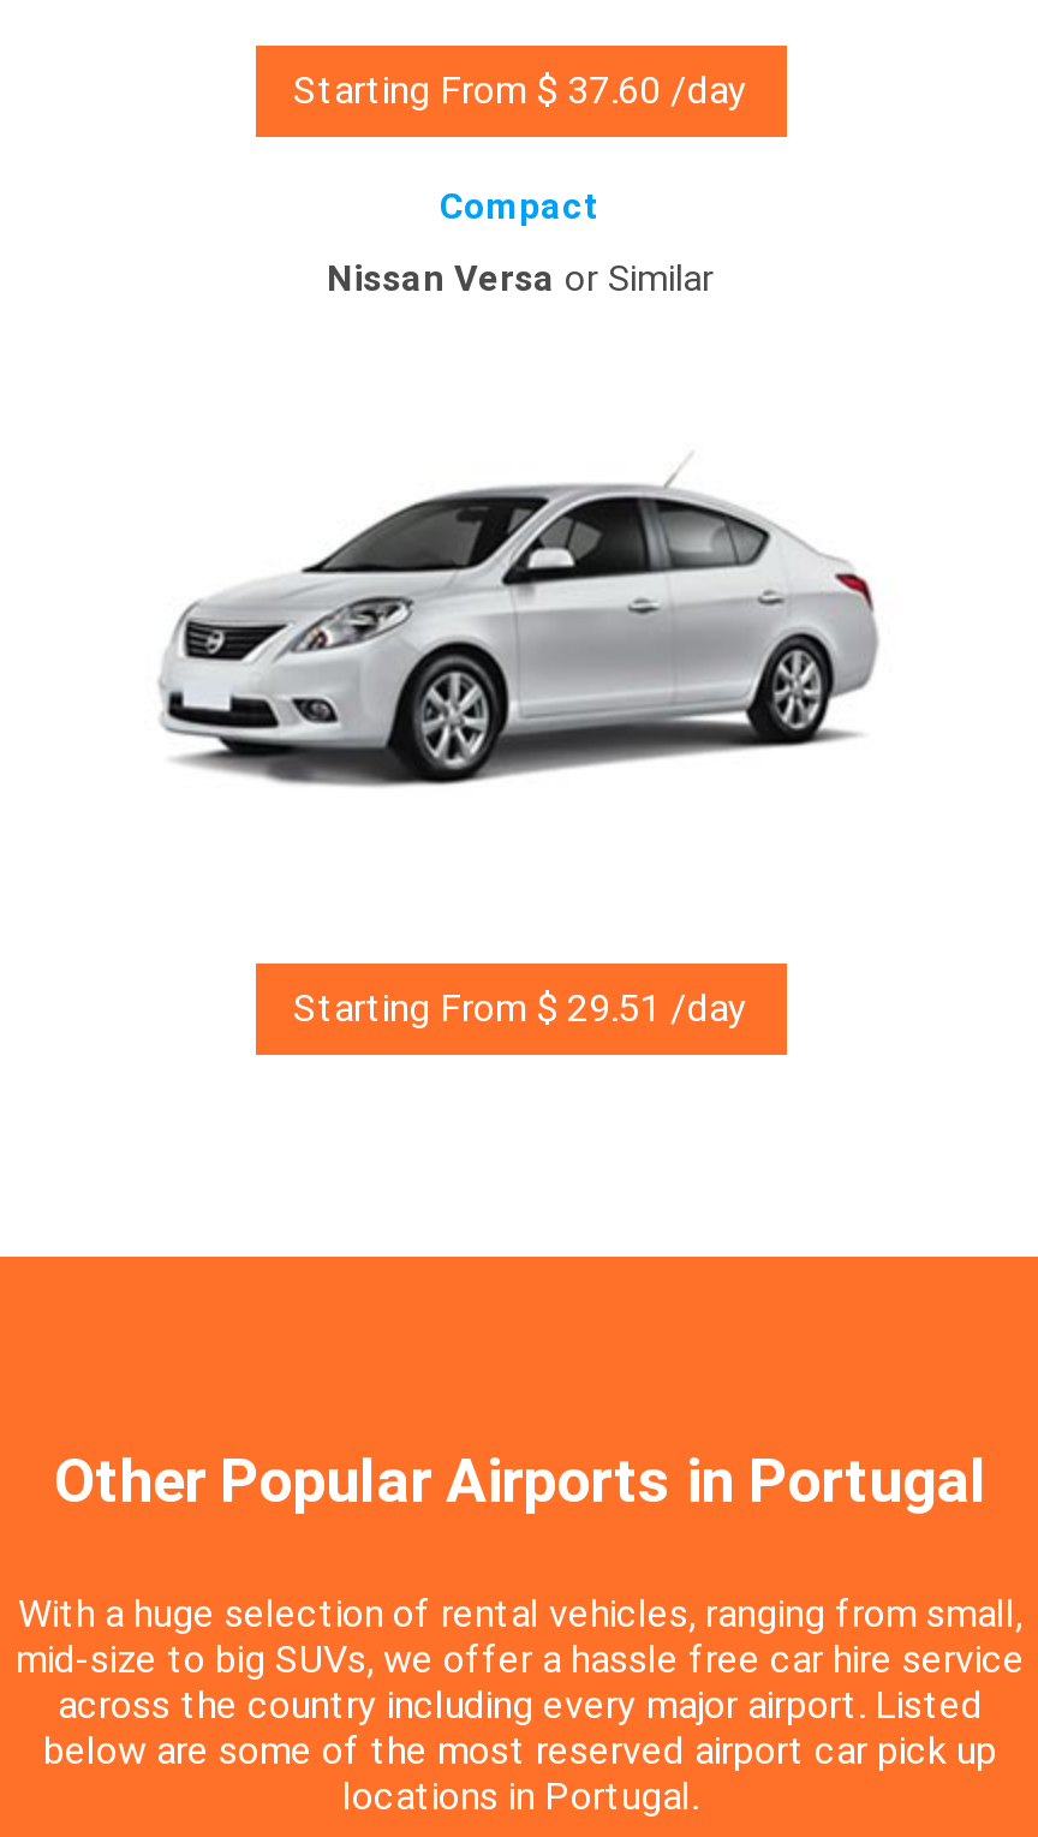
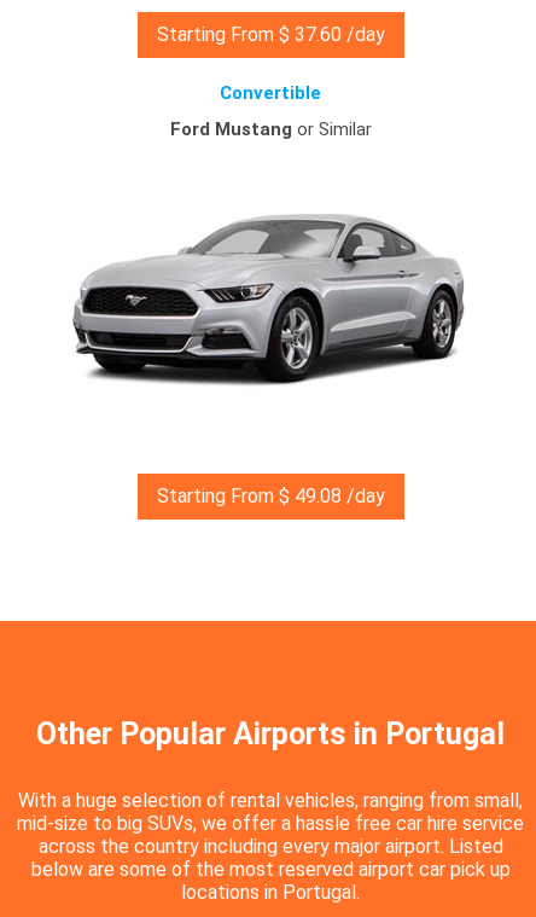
[440,184,601,227] Compact -> [220,82,321,103] Convertible
[327,256,714,299] Nissan Versa or Similar -> [170,118,371,140] Ford Mustang or Similar
[129,449,905,786] [image] -> [72,214,465,385] [image]
[293,984,747,1030] Starting From $ 29.51 /day -> [156,484,384,507] Starting From $ 49.08 /day

